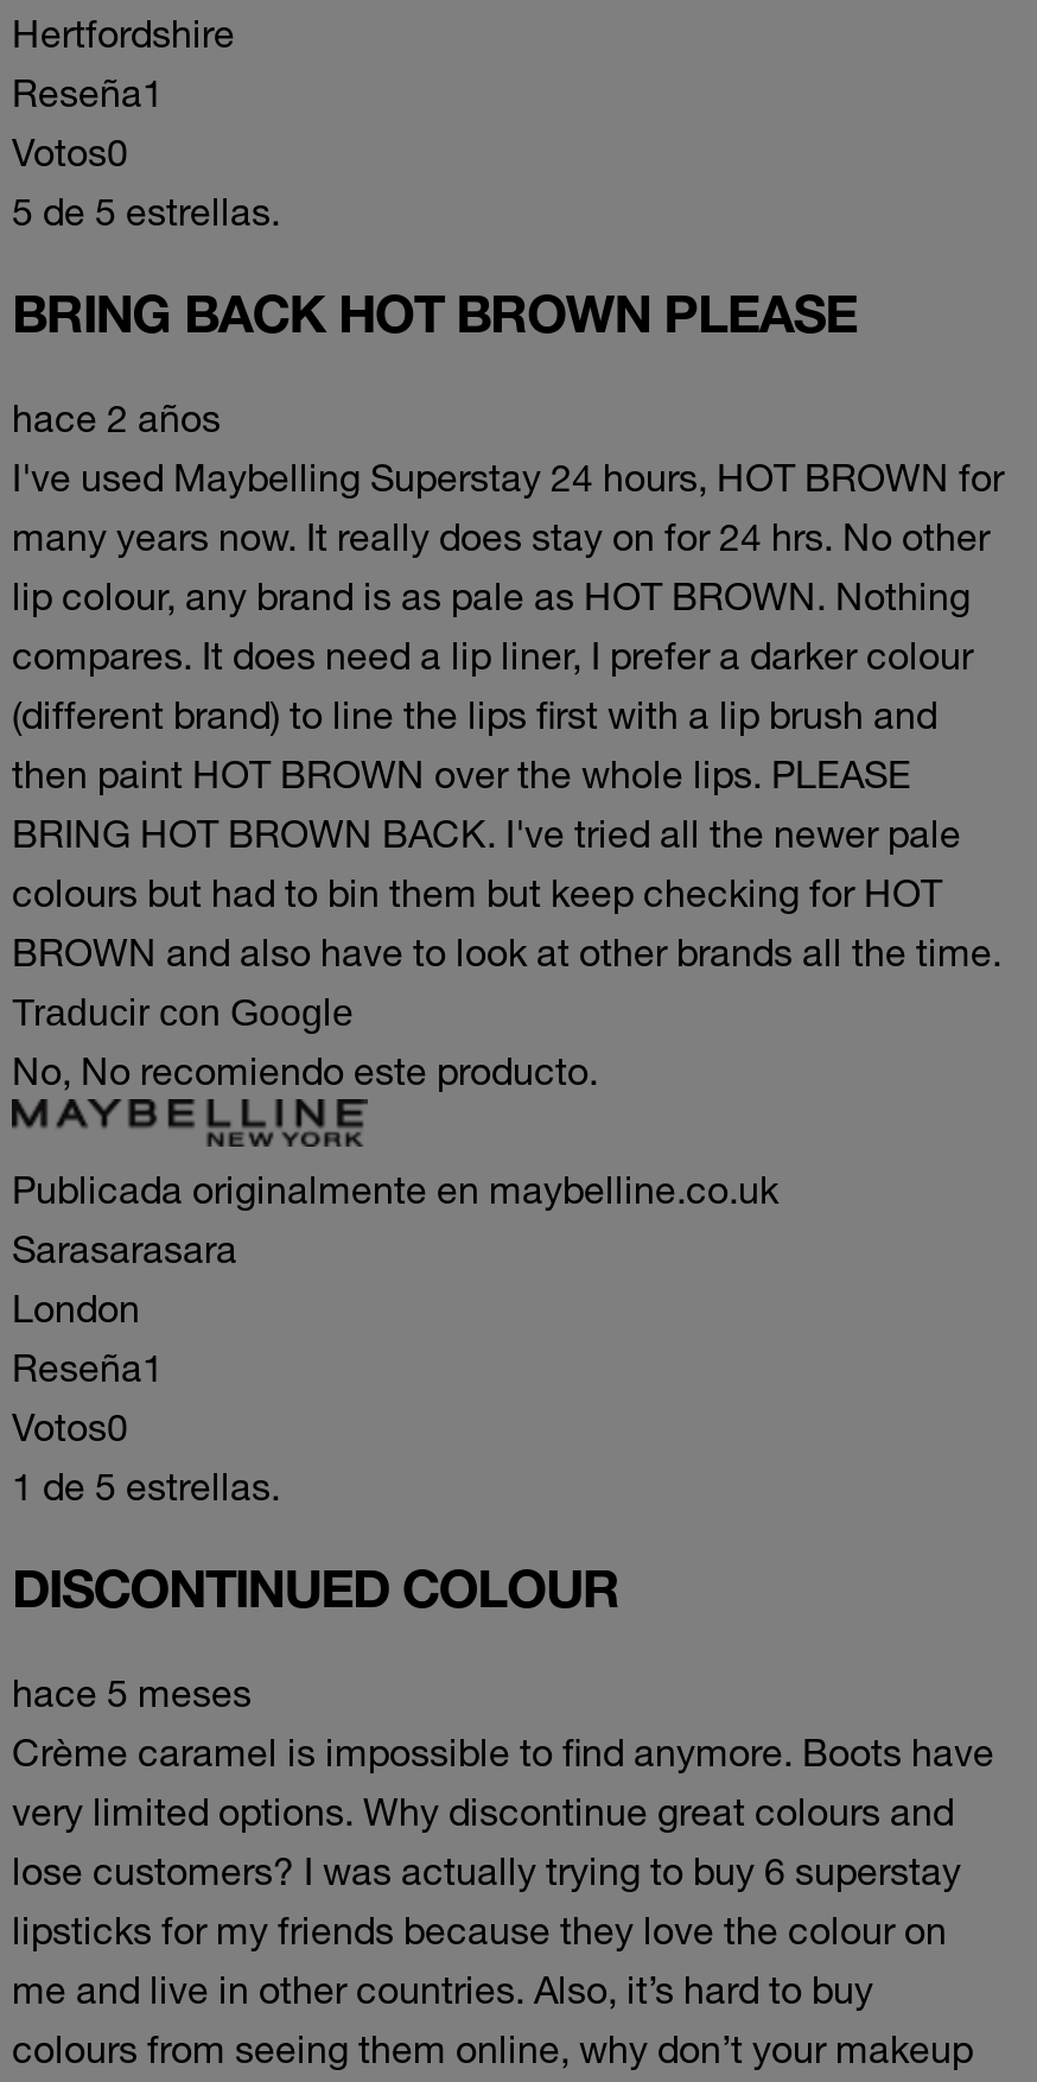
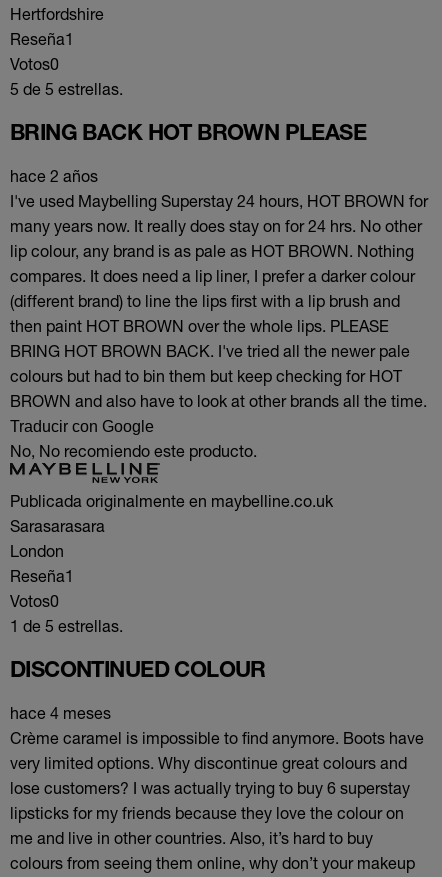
[12,1669,252,1714] hace 5 meses -> [10,703,111,722] hace 4 meses

